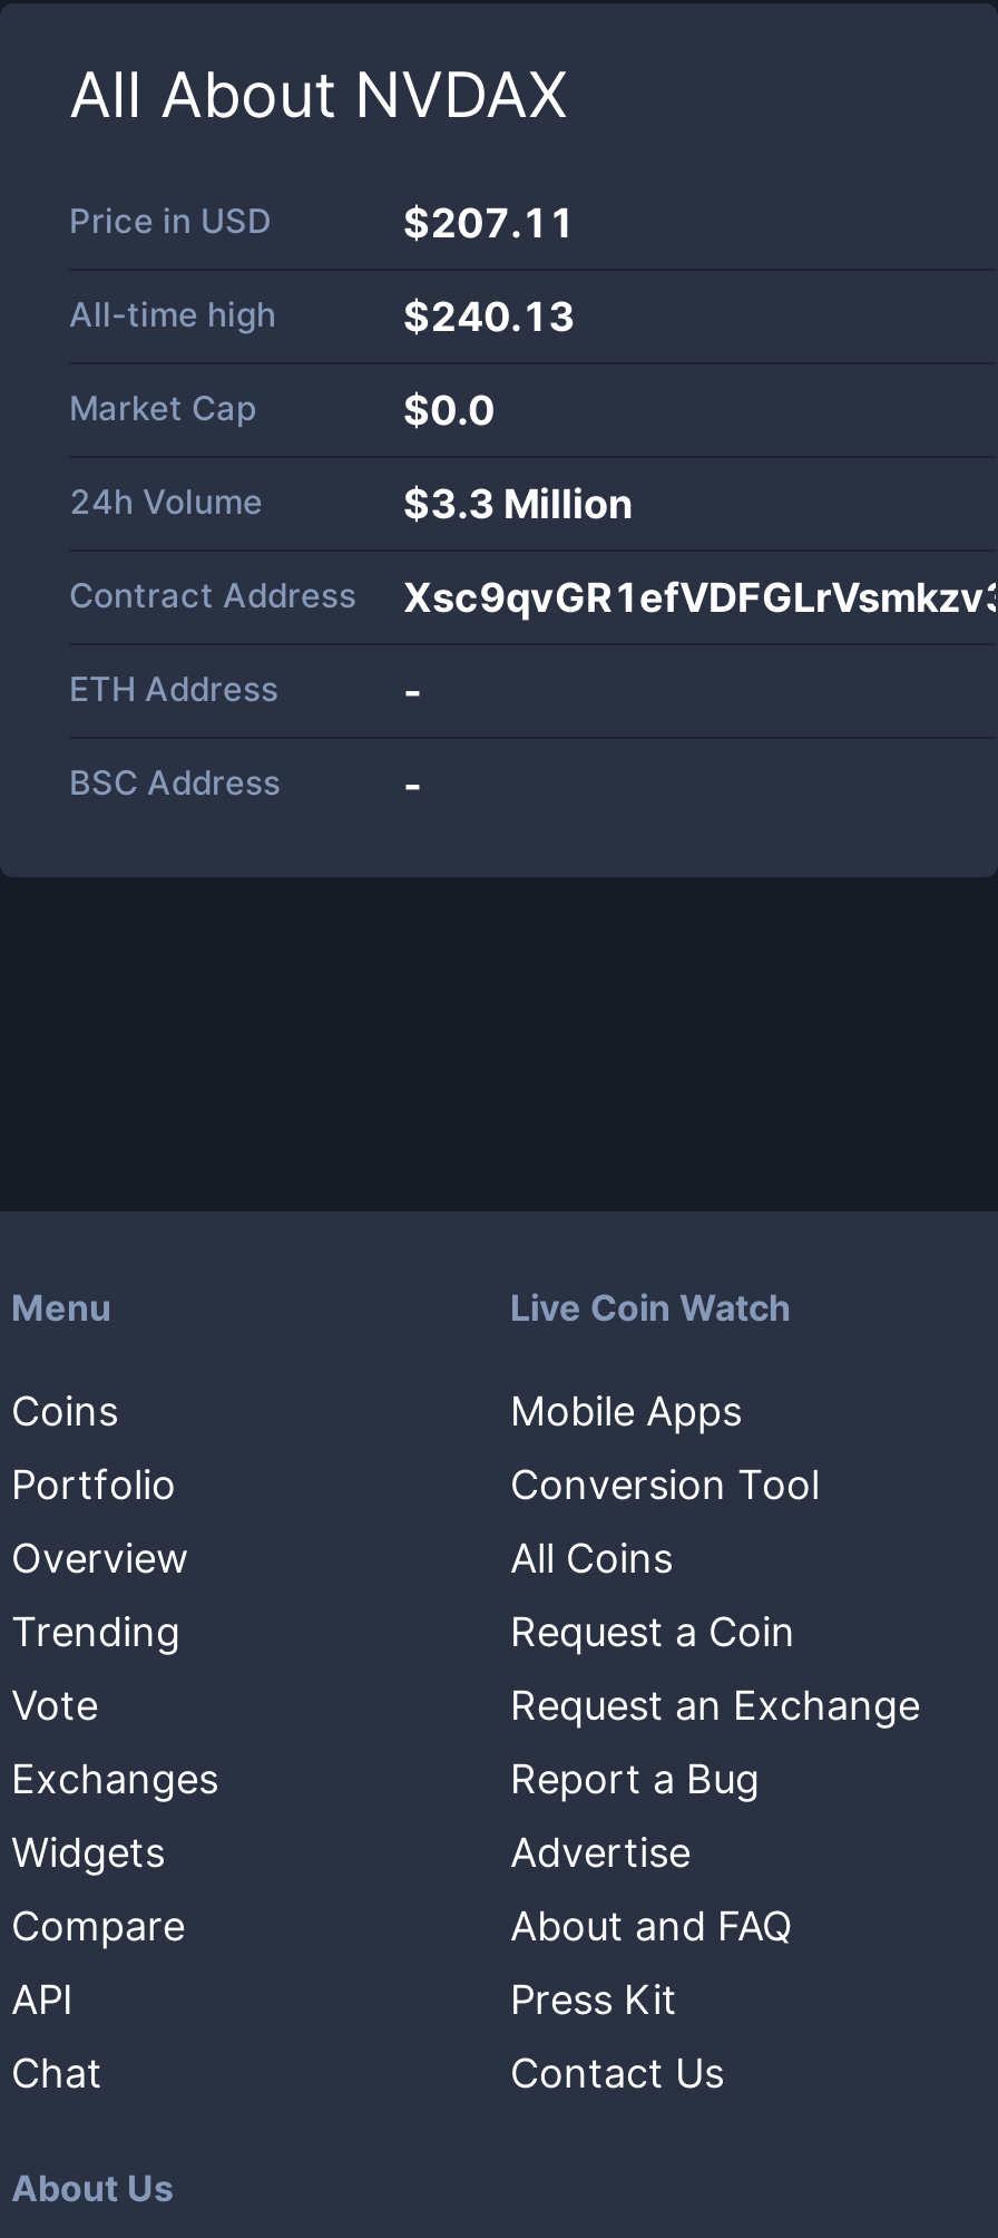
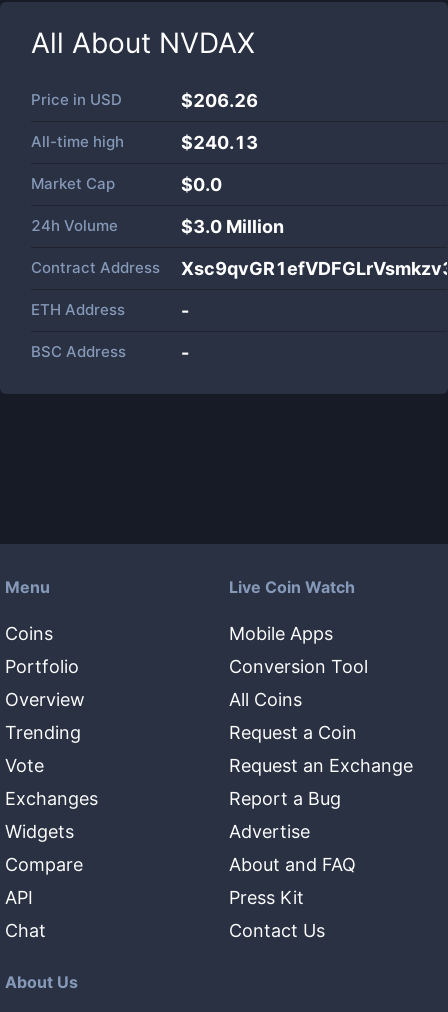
[403,200,575,246] $207.11 -> [181,90,258,111] $206.26
[403,480,633,527] $3.3 Million -> [181,216,284,237] $3.0 Million

